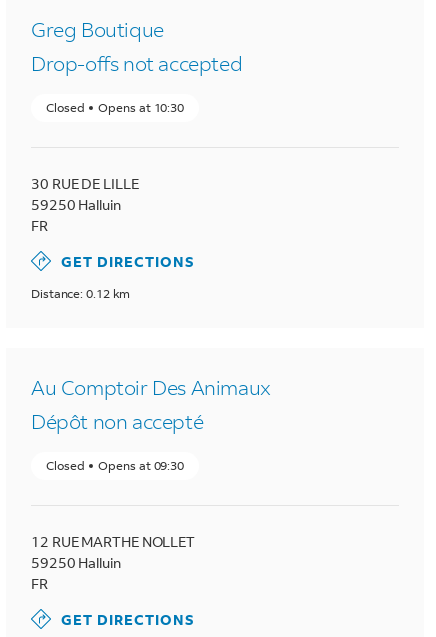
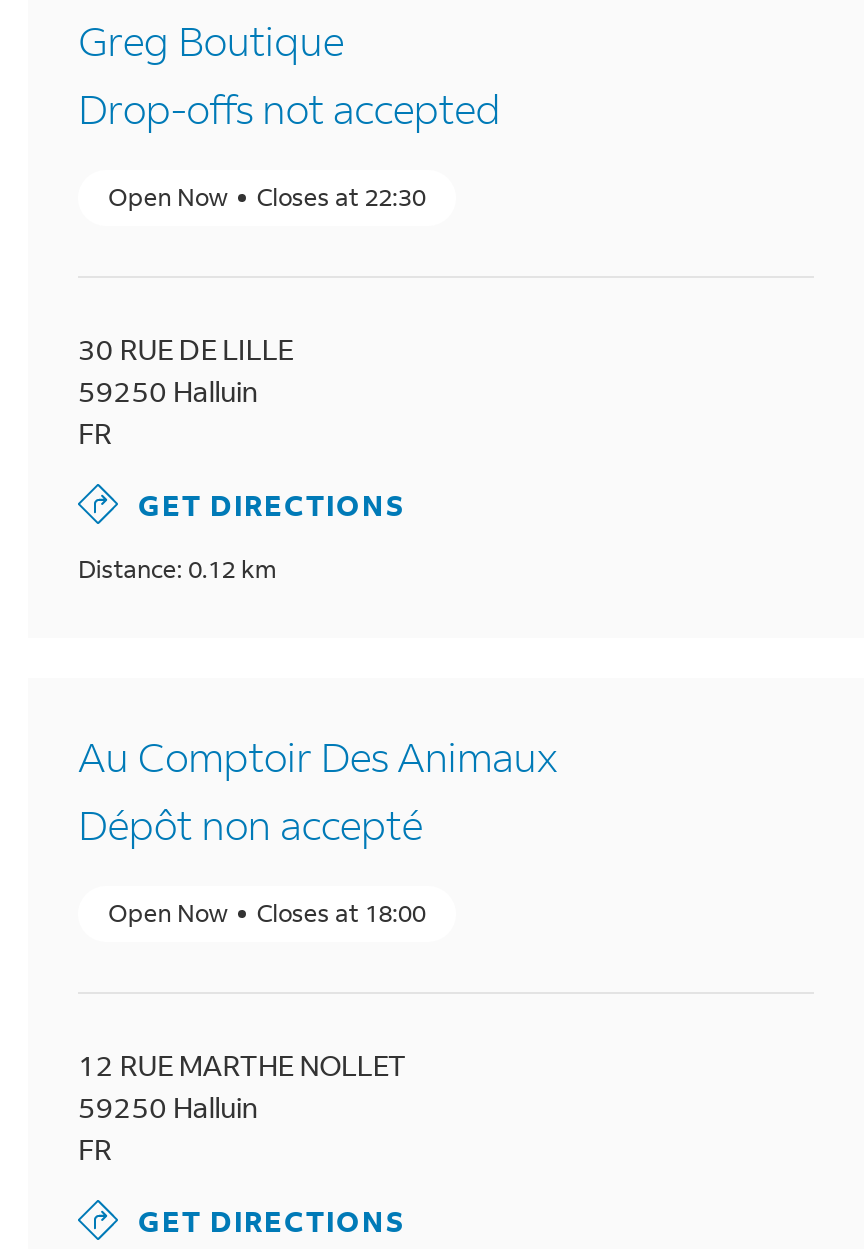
[46,100,184,115] Closed | Opens at 10:30 -> [108,182,425,212] Open Now | Closes at 22:30
[46,458,184,473] Closed | Opens at 09:30 -> [108,898,425,928] Open Now | Closes at 18:00

